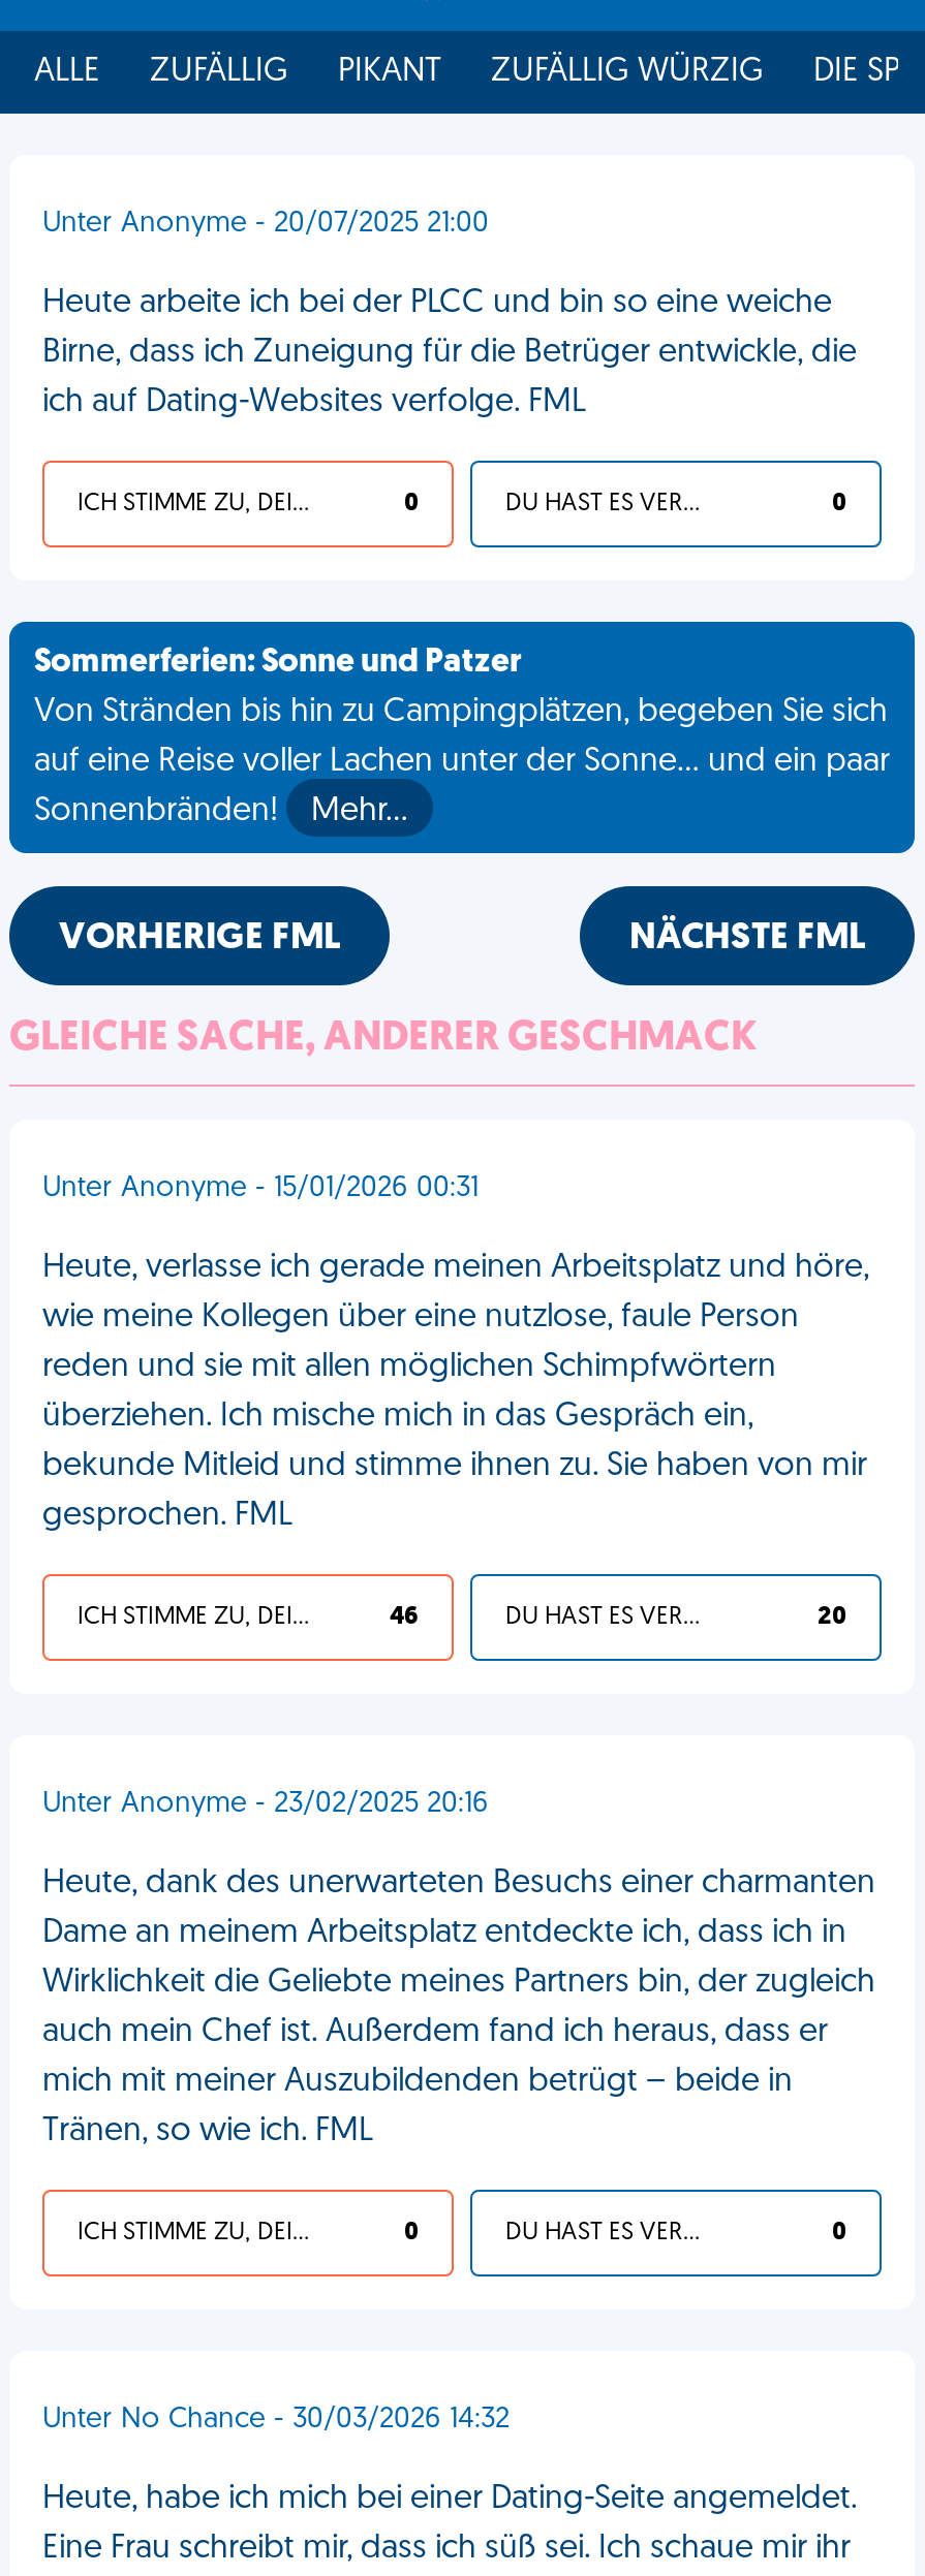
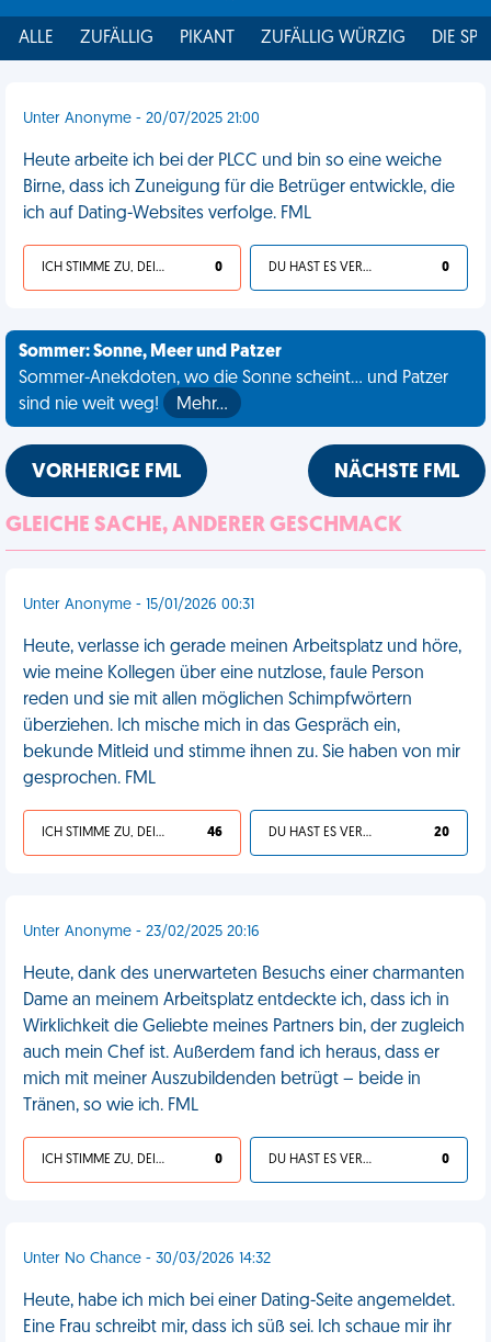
[34,647,890,828] Sommerferien: Sonne und Patzer | Von Stränden bis hin zu Campingplätzen, begeben Sie sich | auf eine Reise voller Lachen unter der Sonne... und ein paar | Sonnenbränden! -> [19,343,448,414] Sommer: Sonne, Meer und Patzer | Sommer-Anekdoten, wo die Sonne scheint... und Patzer | sind nie weit weg!

